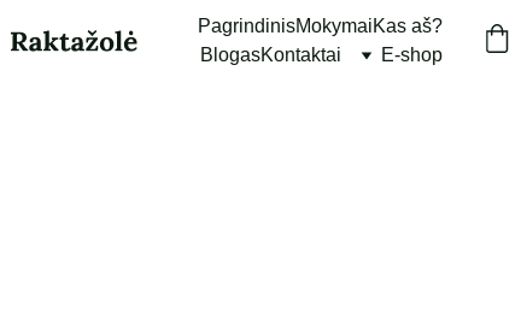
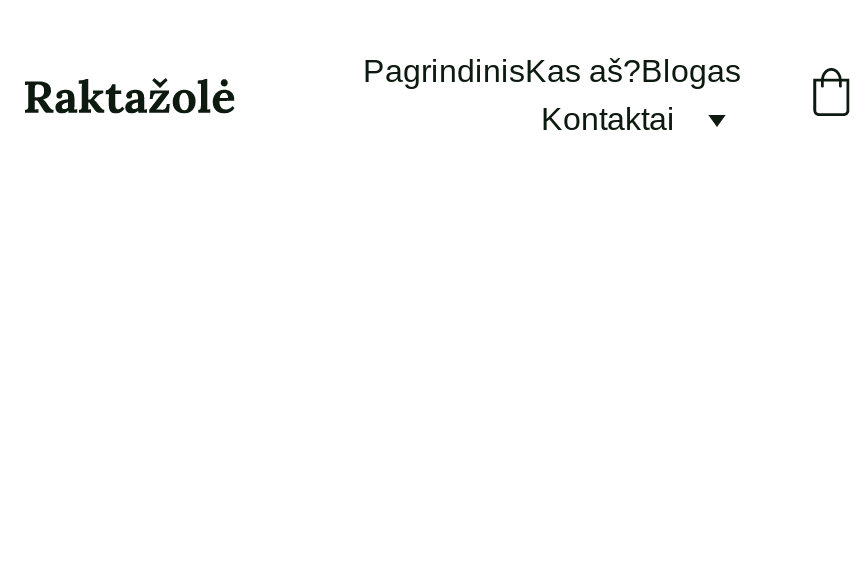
[198,16,443,65] PagrindinisMokymaiKas aš? | BlogasKontaktai | E-shop -> [363,54,741,136] PagrindinisKas aš?Blogas | Kontaktai

